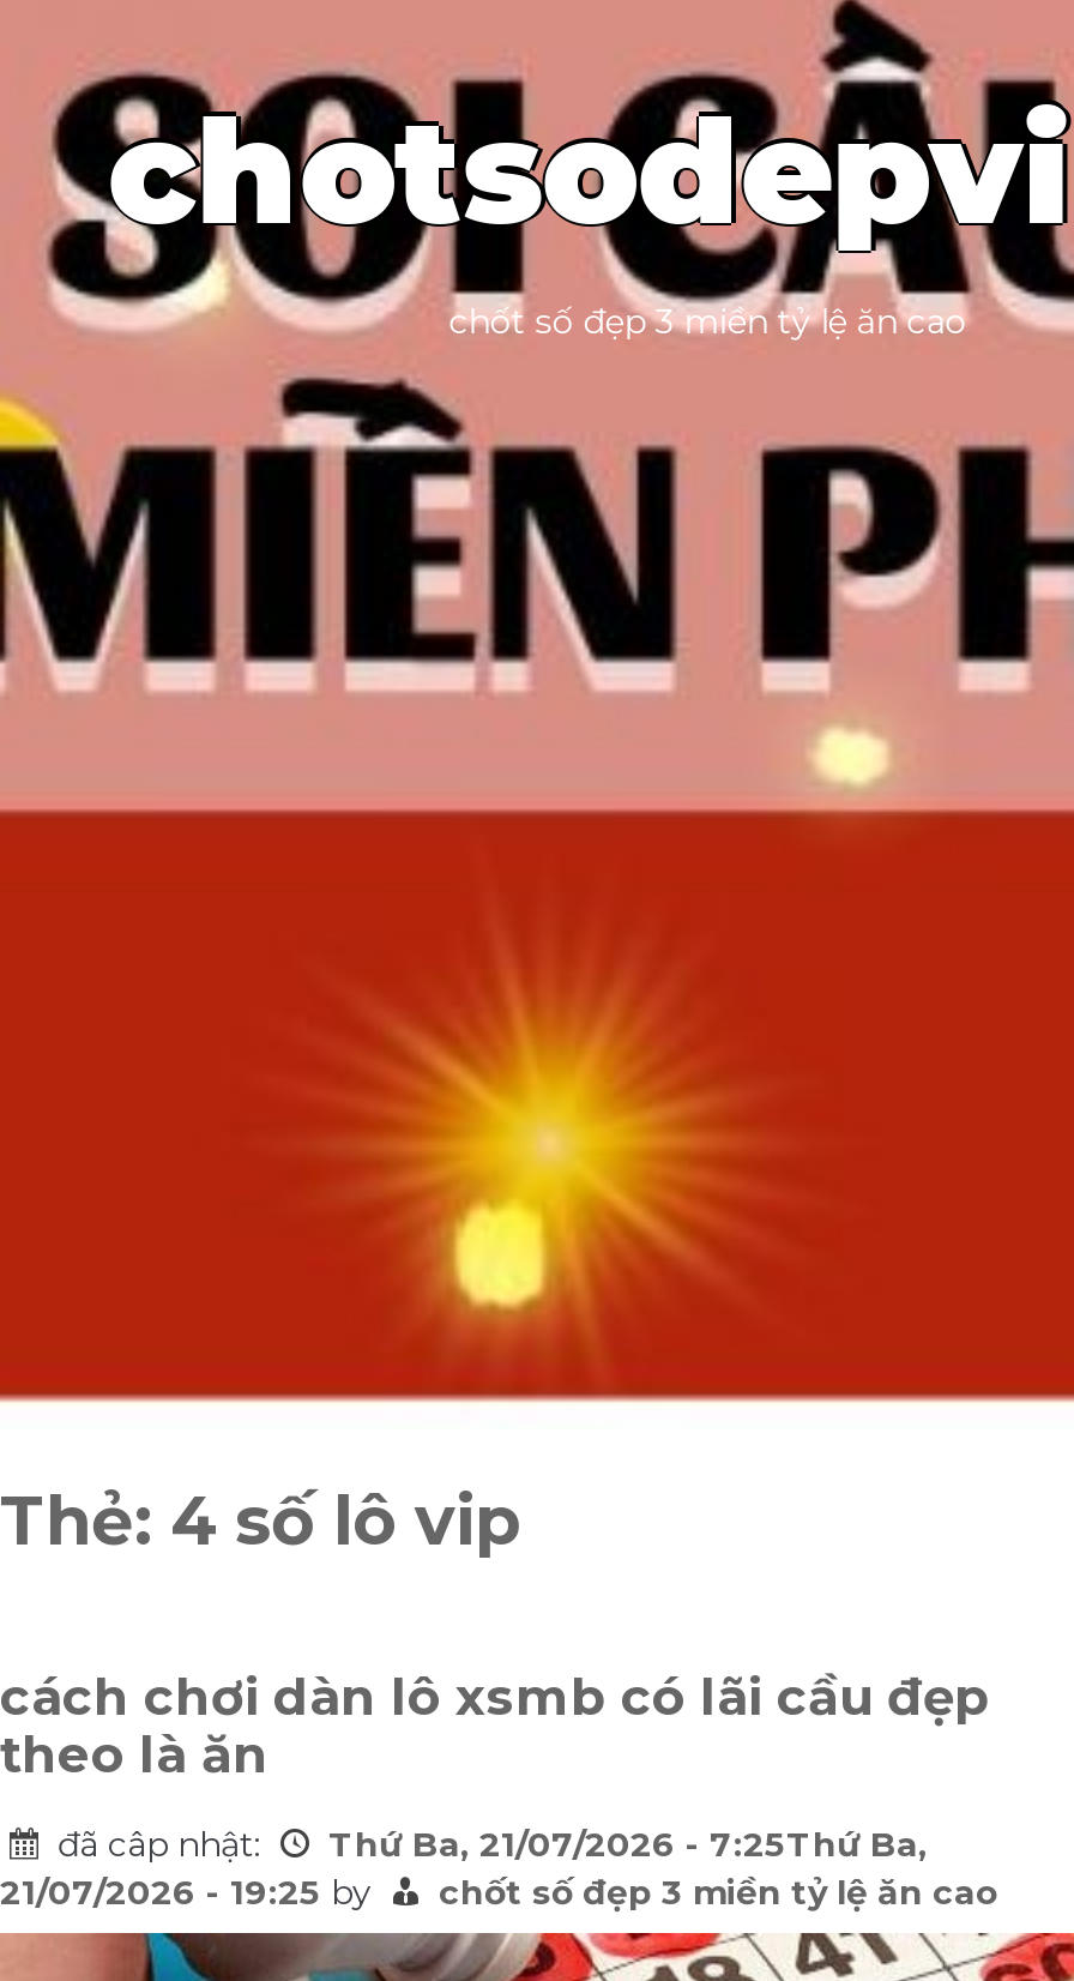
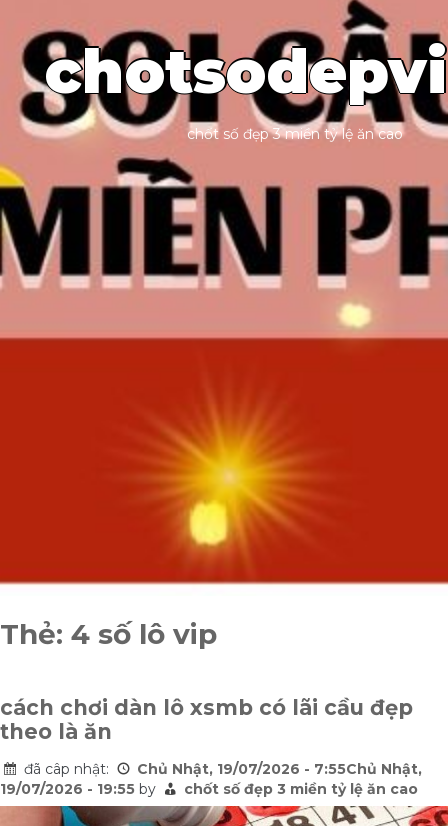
[0,1823,928,1915] Thứ Ba, 21/07/2026 - 7:25Thứ Ba, | 21/07/2026 - 19:25 by -> [0,760,422,798] Chủ Nhật, 19/07/2026 - 7:55Chủ Nhật, | 19/07/2026 - 19:55 by

